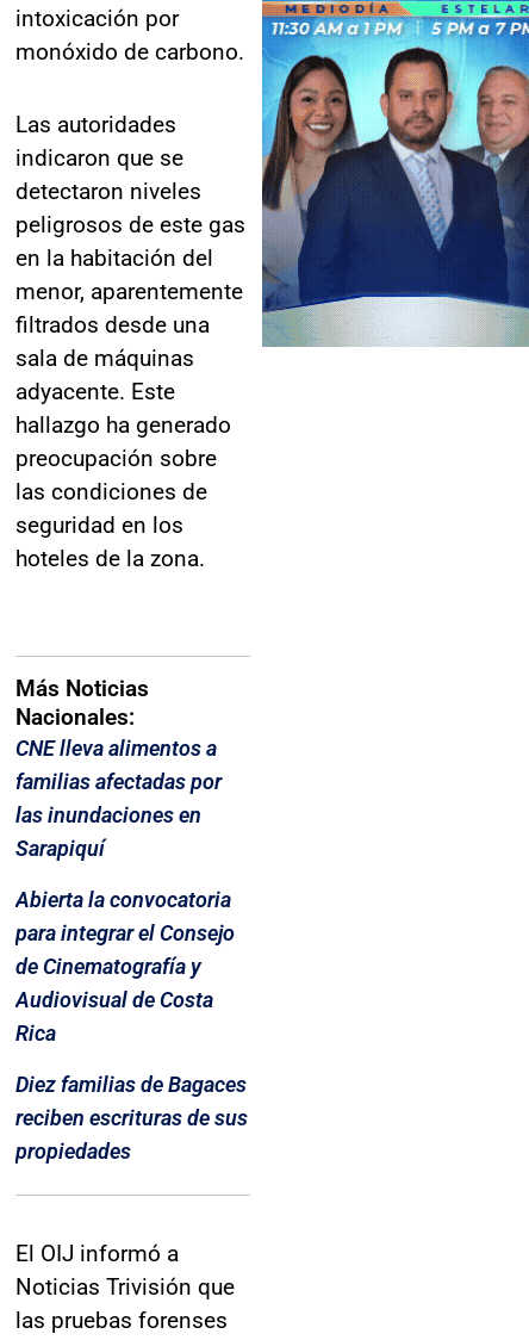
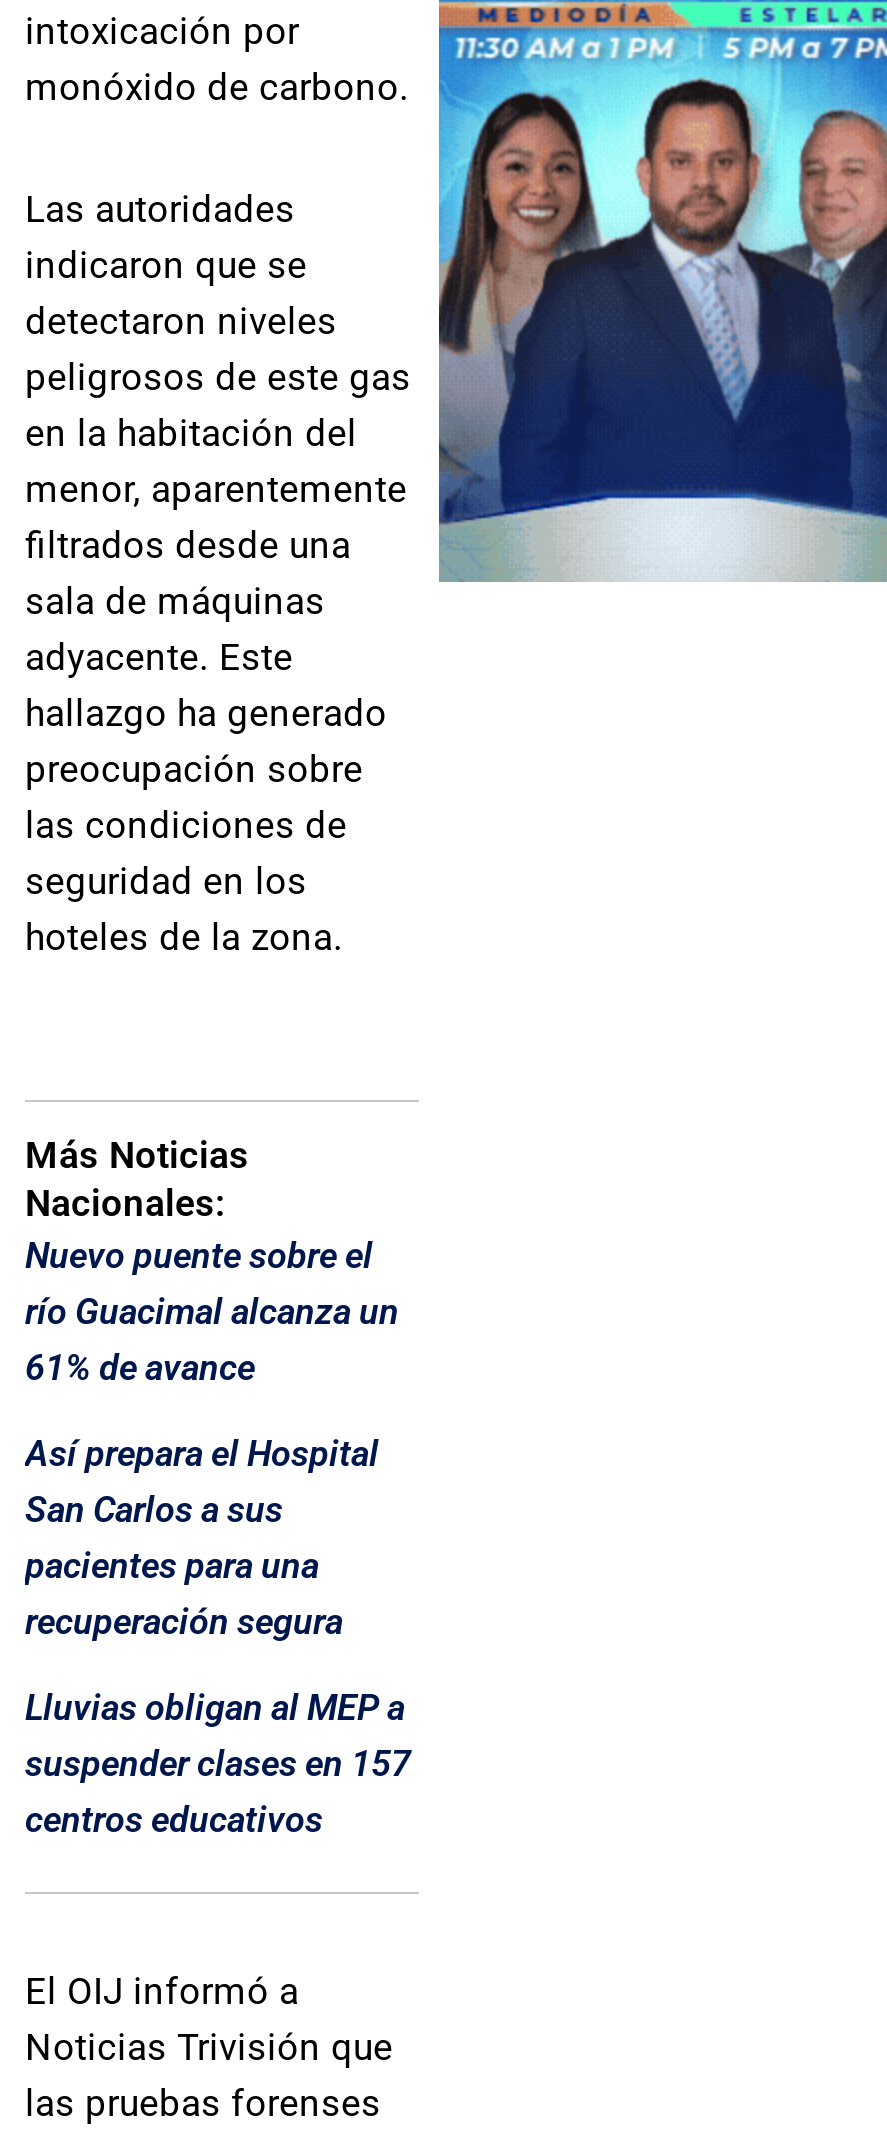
[15,736,222,861] CNE lleva alimentos a | familias afectadas por | las inundaciones en | Sarapiquí -> [25,1235,399,1389] Nuevo puente sobre el | río Guacimal alcanza un | 61% de avance
[15,887,235,1046] Abierta la convocatoria | para integrar el Consejo | de Cinematografía y | Audiovisual de Costa | Rica -> [25,1433,379,1643] Así prepara el Hospital | San Carlos a sus | pacientes para una | recuperación segura
[15,1072,248,1164] Diez familias de Bagaces | reciben escrituras de sus | propiedades -> [25,1687,411,1841] Lluvias obligan al MEP a | suspender clases en 157 | centros educativos

